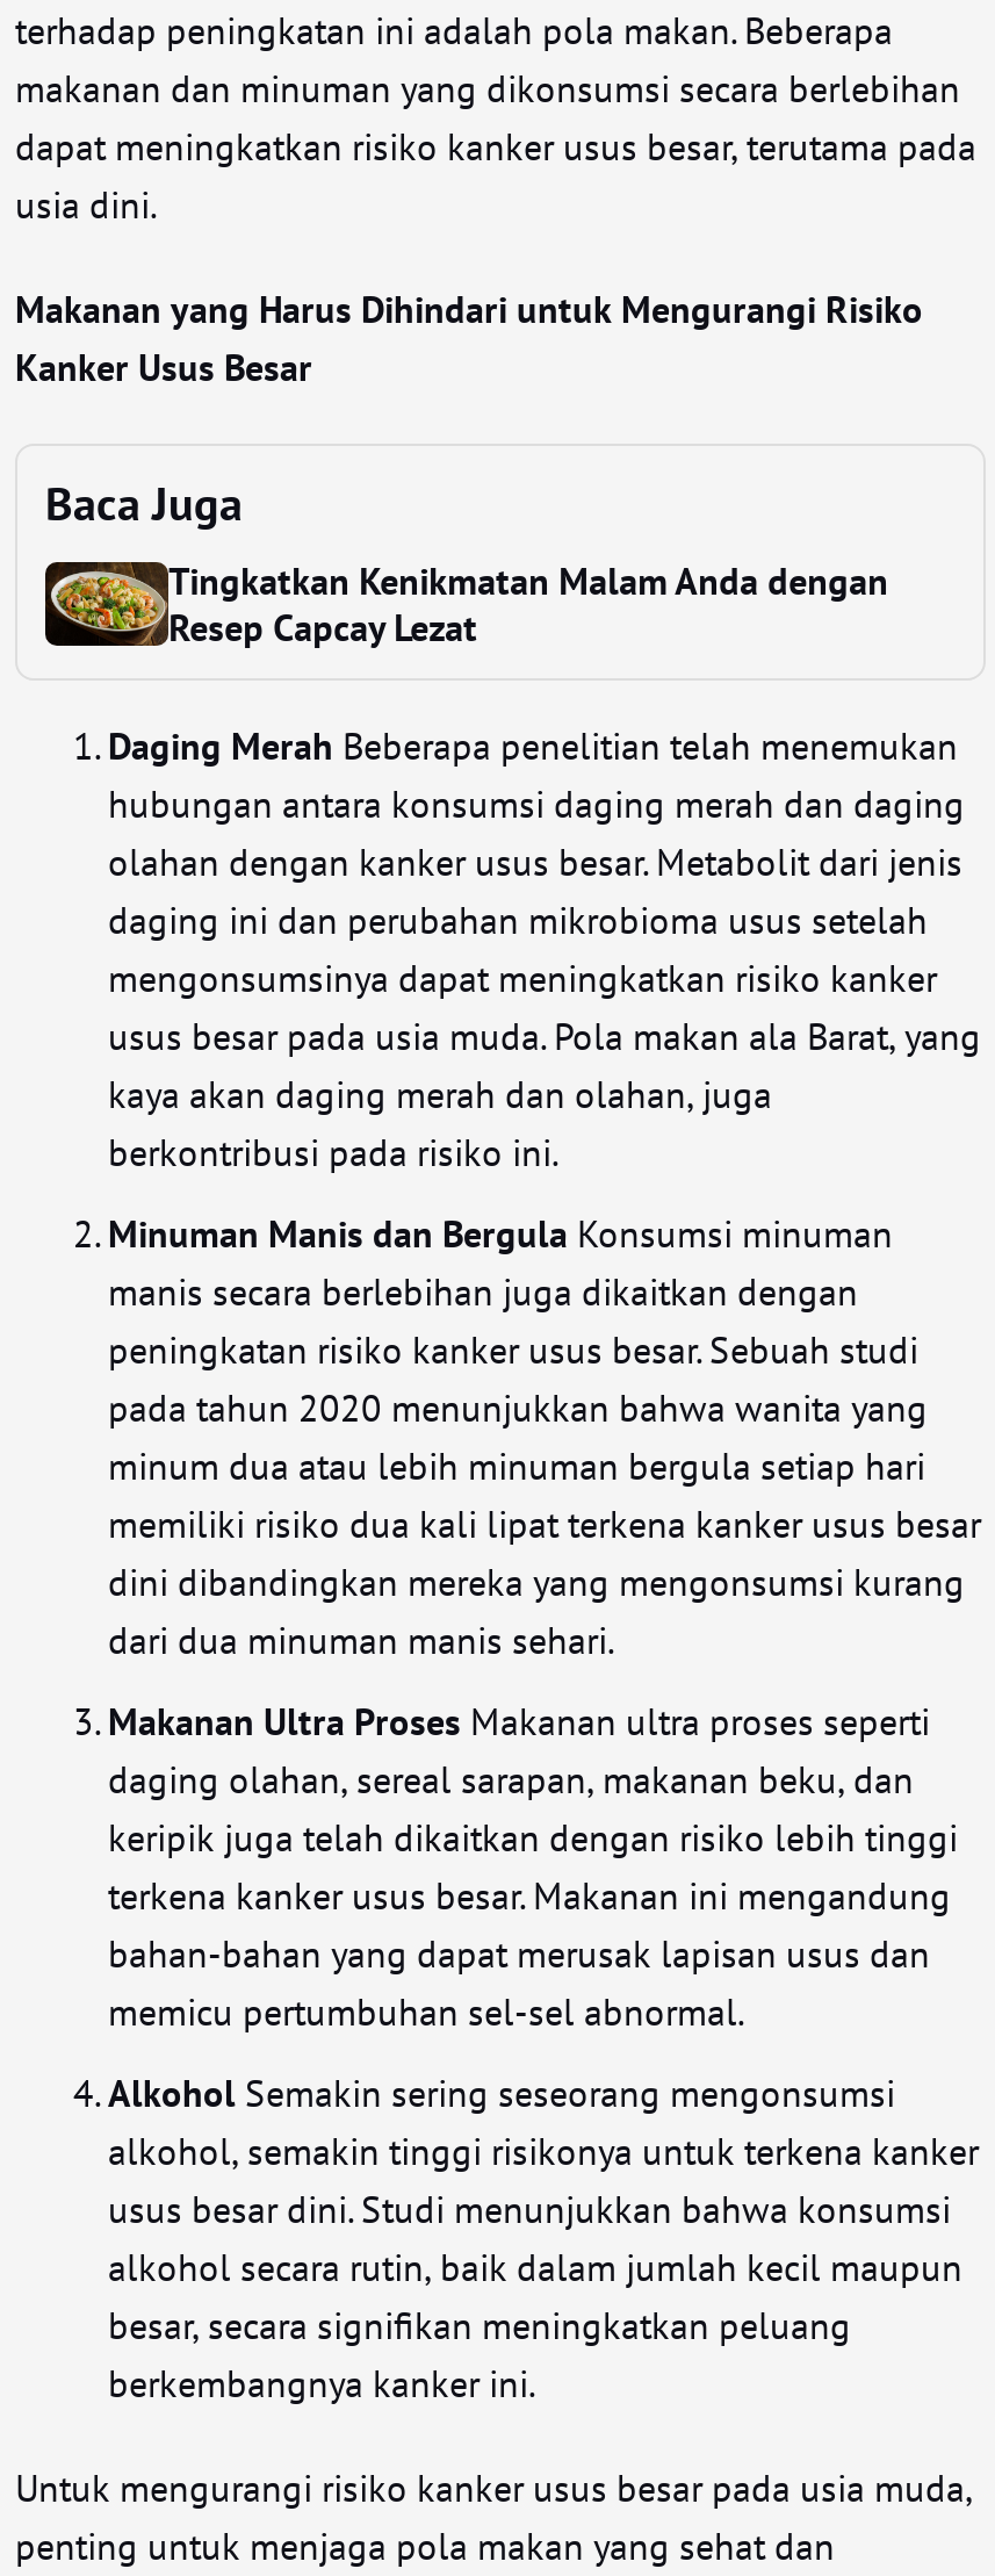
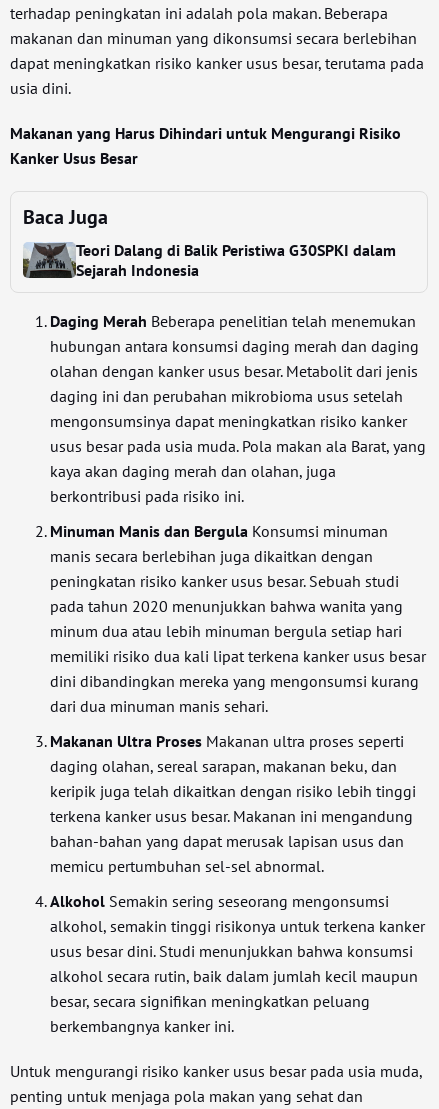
[43,557,888,650] [image] | Tingkatkan Kenikmatan Malam Anda dengan | Resep Capcay Lezat -> [22,240,396,280] [image] | Teori Dalang di Balik Peristiwa G30SPKI dalam | Sejarah Indonesia

